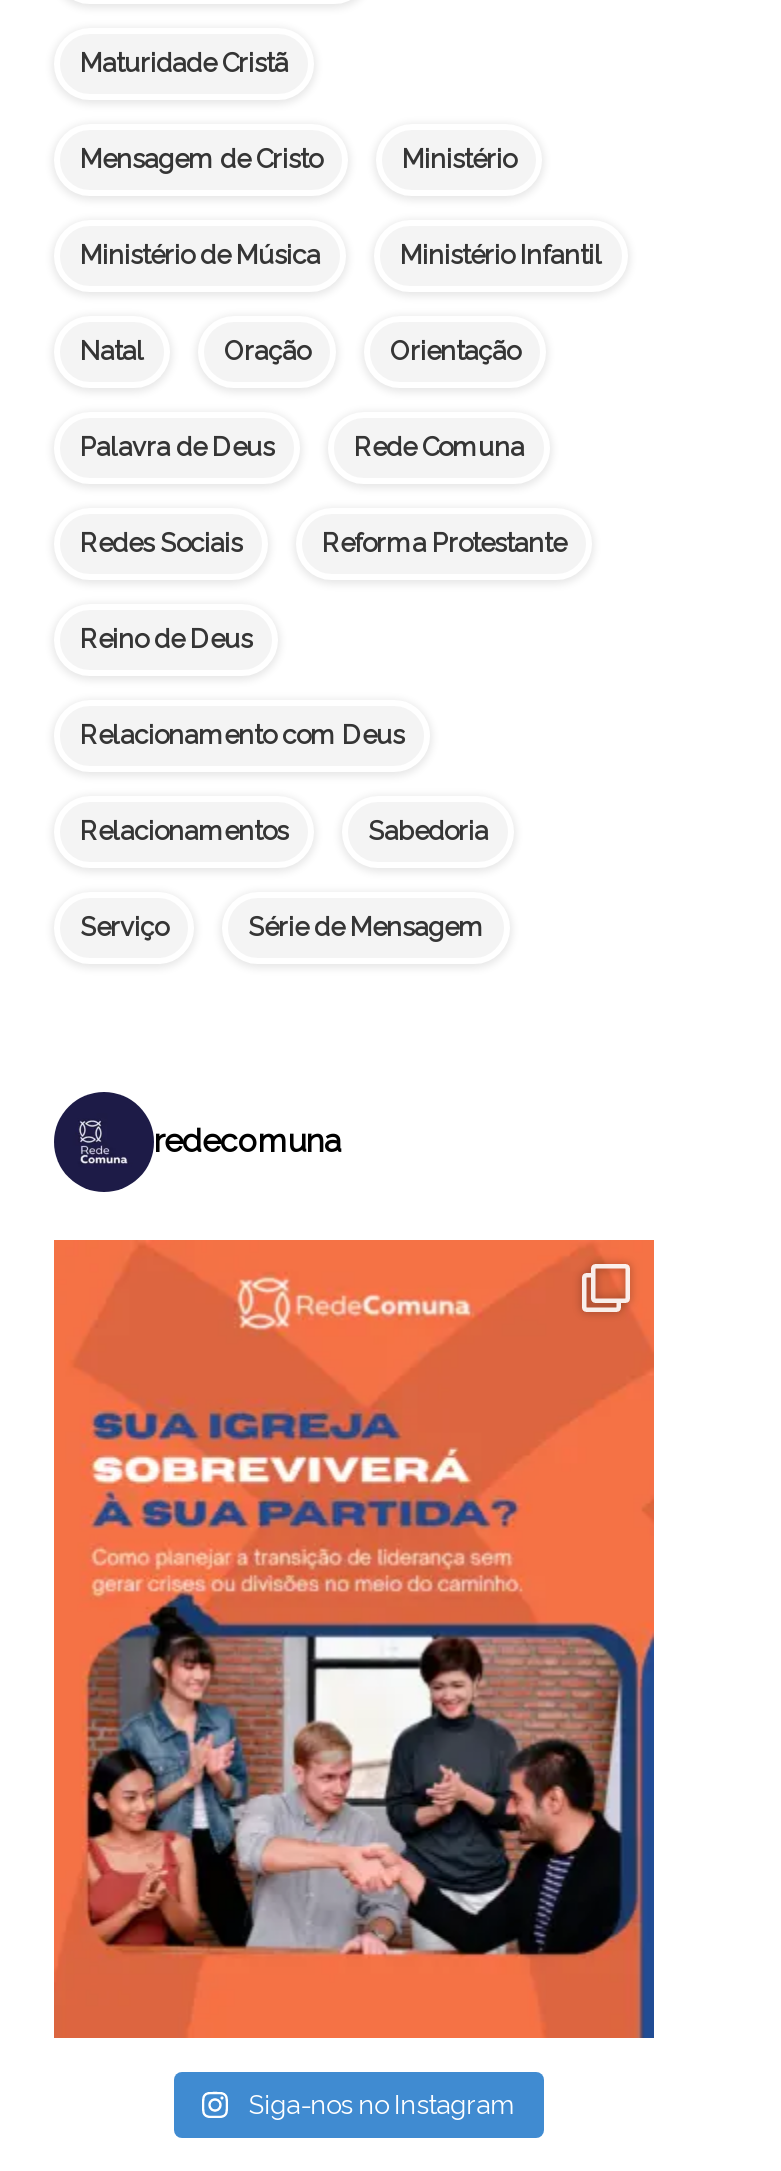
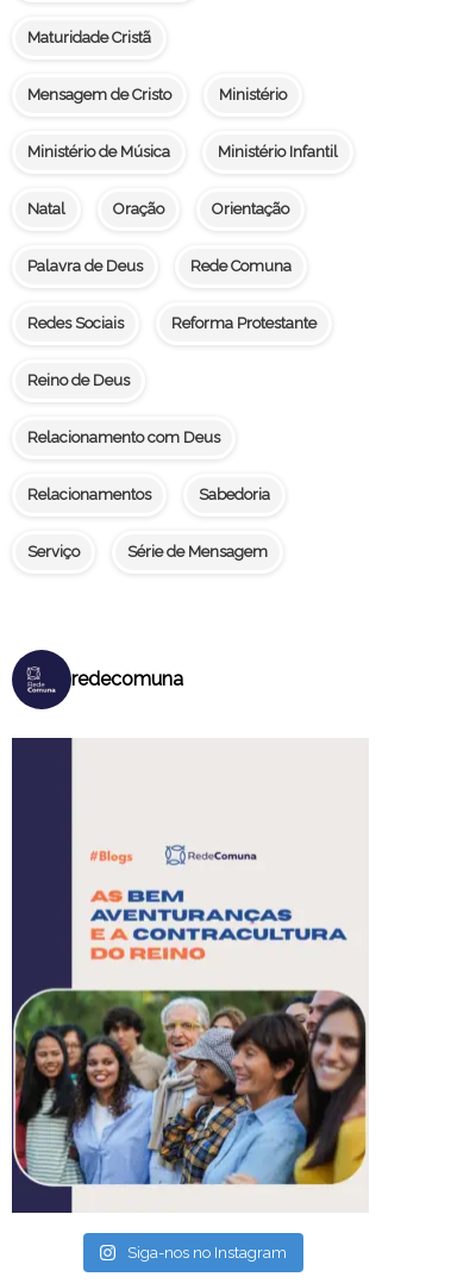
[52,1238,656,2040] [image] -> [11,737,369,1214] [image]

